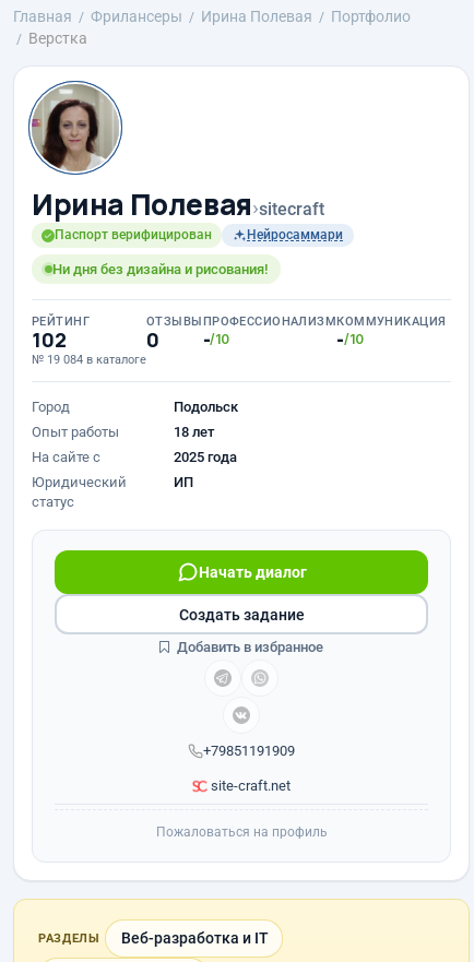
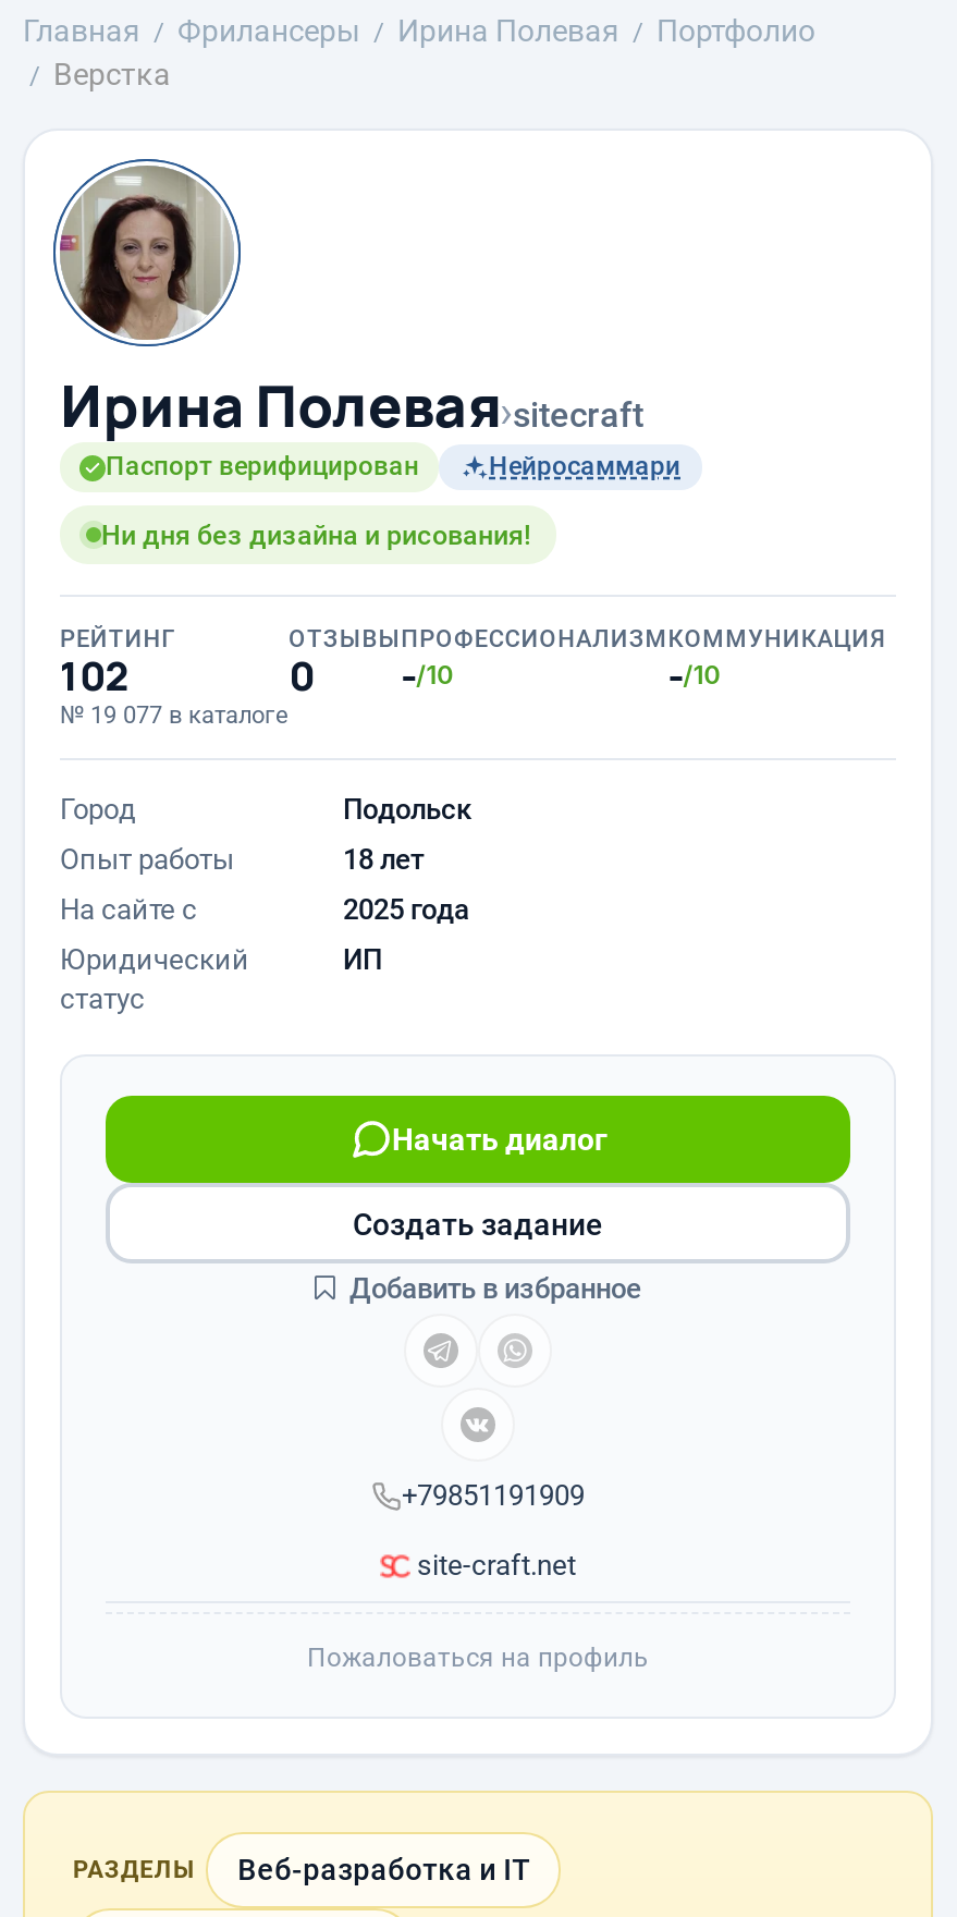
[32,353,146,367] № 19 084 в каталоге -> [60,701,289,730] № 19 077 в каталоге

